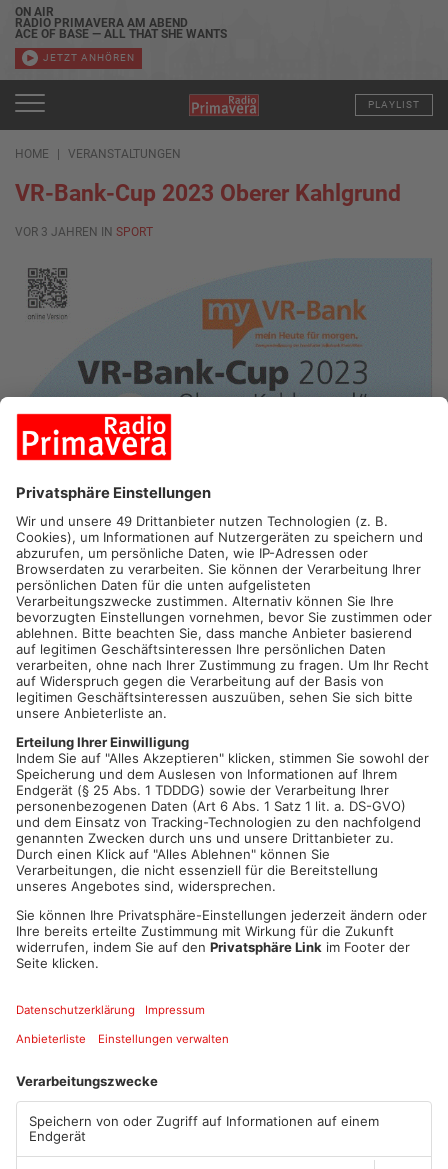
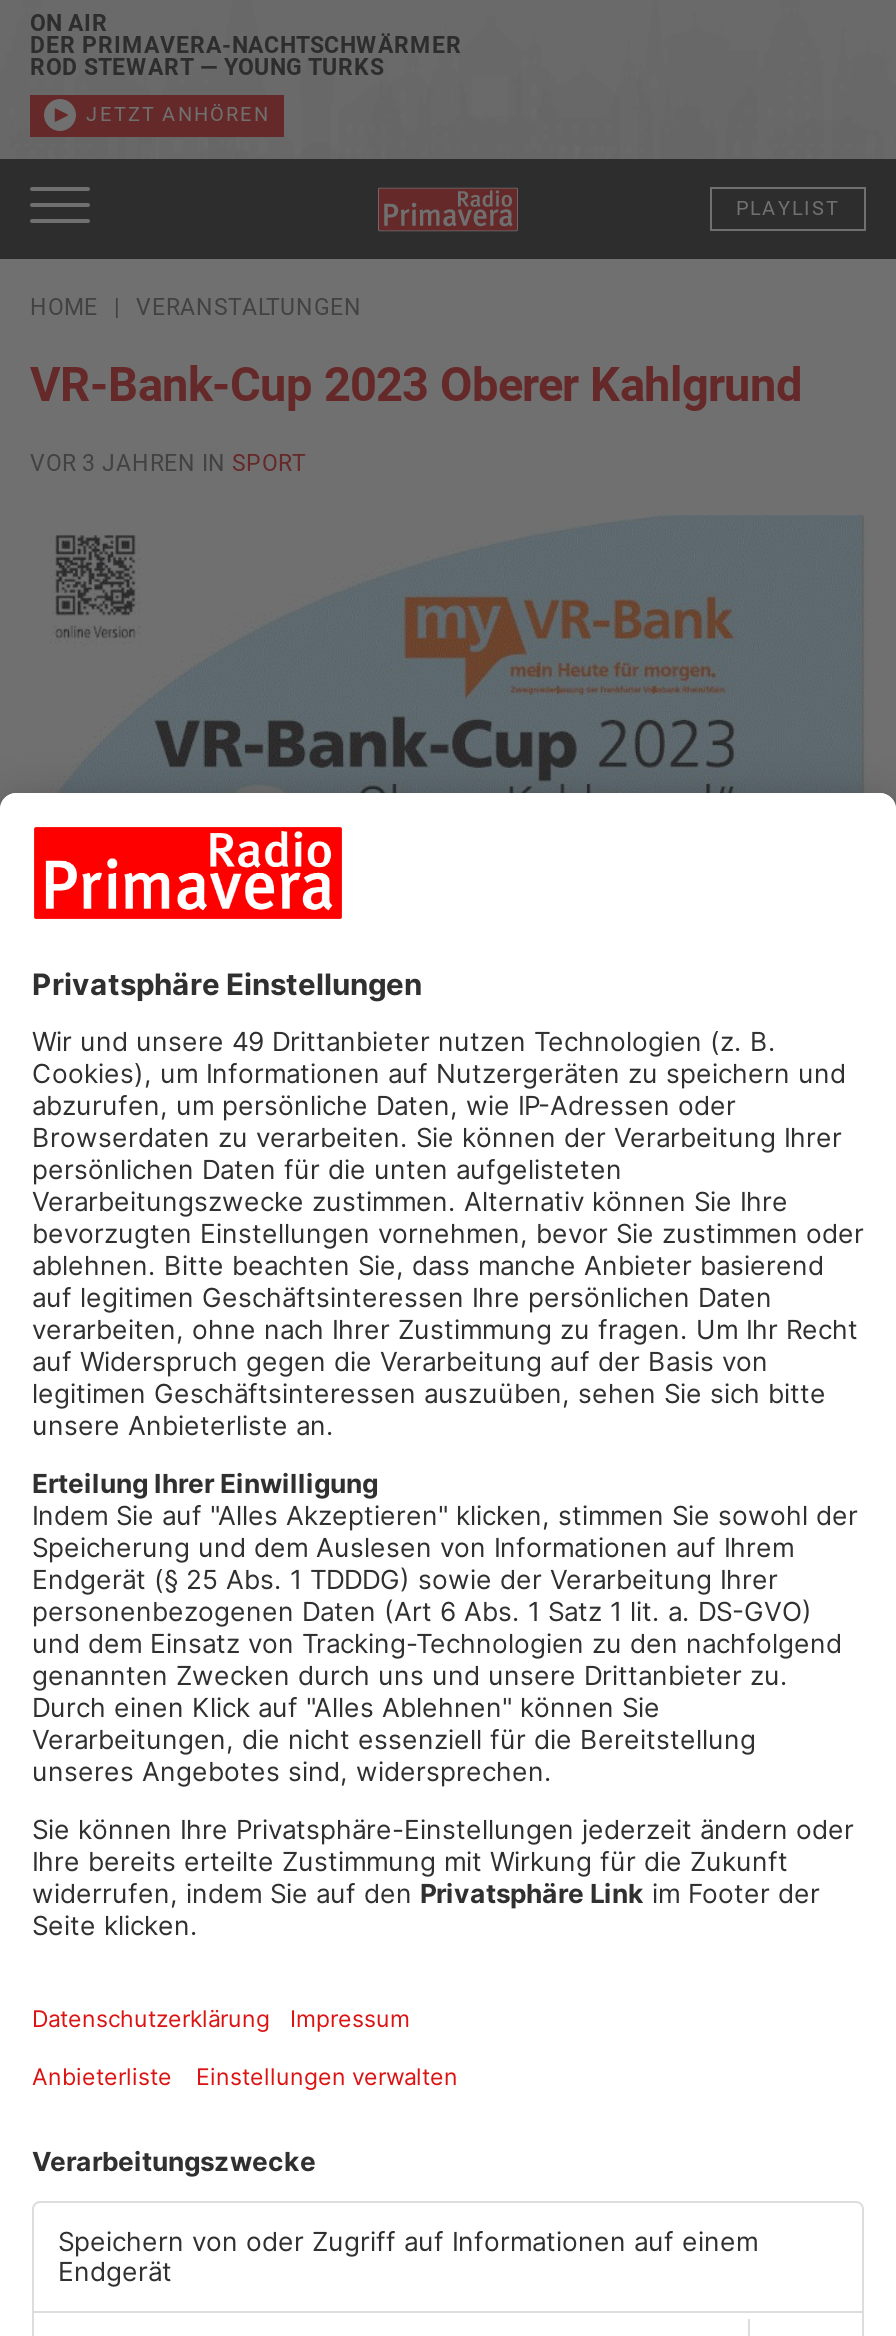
[15,16,227,41] RADIO PRIMAVERA AM ABEND | ACE OF BASE — ALL THAT SHE WANTS -> [30,31,462,81] DER PRIMAVERA-NACHTSCHWÄRMER | ROD STEWART — YOUNG TURKS

